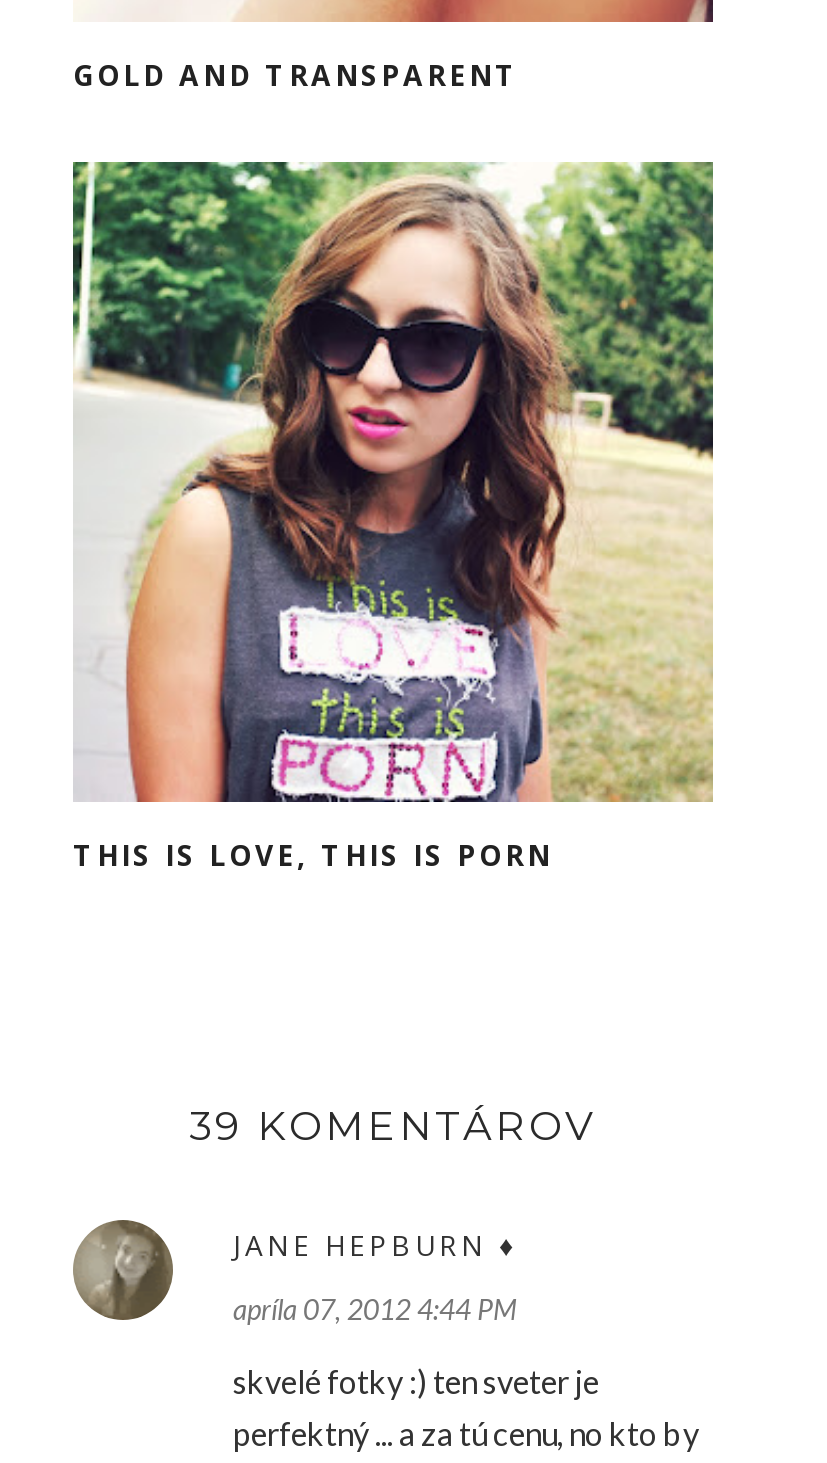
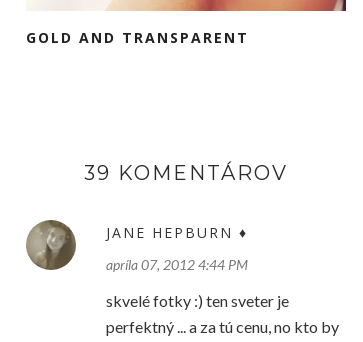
[71,160,715,875] [image] | THIS IS LOVE, THIS IS PORN -> none

